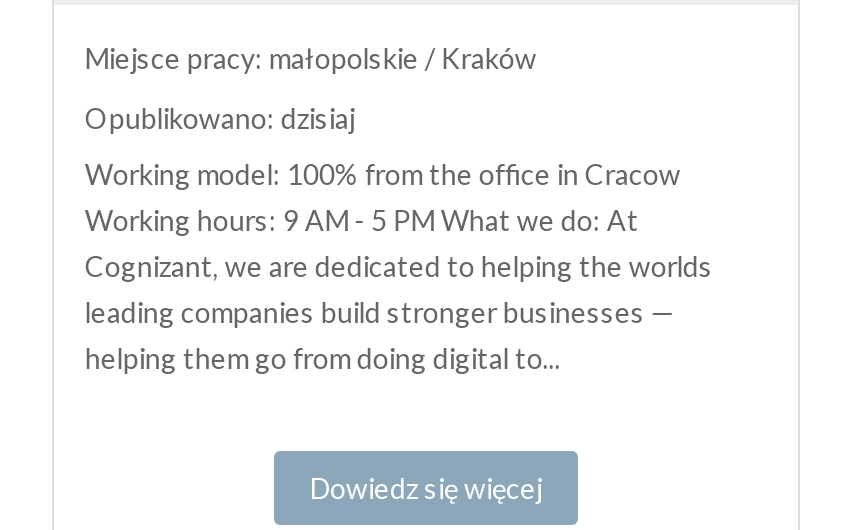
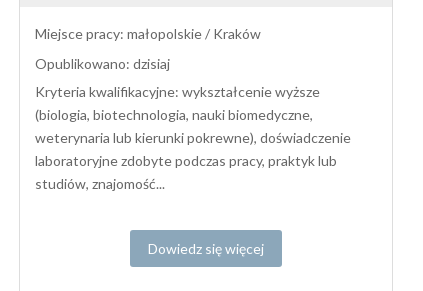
[85,158,713,376] Working model: 100% from the office in Cracow | Working hours: 9 AM - 5 PM What we do: At | Cognizant, we are dedicated to helping the worlds | leading companies build stronger businesses — | helping them go from doing digital to... -> [35,83,351,192] Kryteria kwalifikacyjne: wykształcenie wyższe | (biologia, biotechnologia, nauki biomedyczne, | weterynaria lub kierunki pokrewne), doświadczenie | laboratoryjne zdobyte podczas pracy, praktyk lub | studiów, znajomość...

